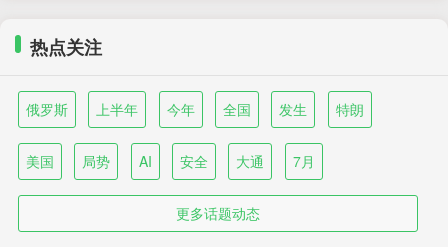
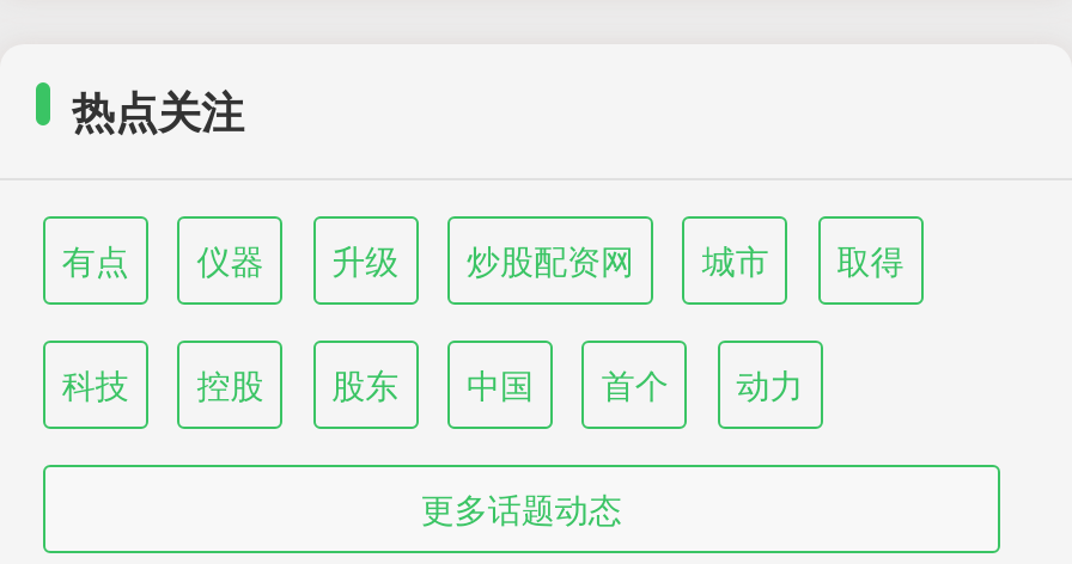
[26,99,364,119] 俄罗斯 | 上半年 | 今年 | 全国 | 发生 | 特朗 -> [62,234,904,282] 有点 | 仪器 | 升级 | 炒股配资网 | 城市 | 取得
[26,151,315,171] 美国 | 局势 | AI | 安全 | 大通 | 7月 -> [62,359,803,407] 科技 | 控股 | 股东 | 中国 | 首个 | 动力

